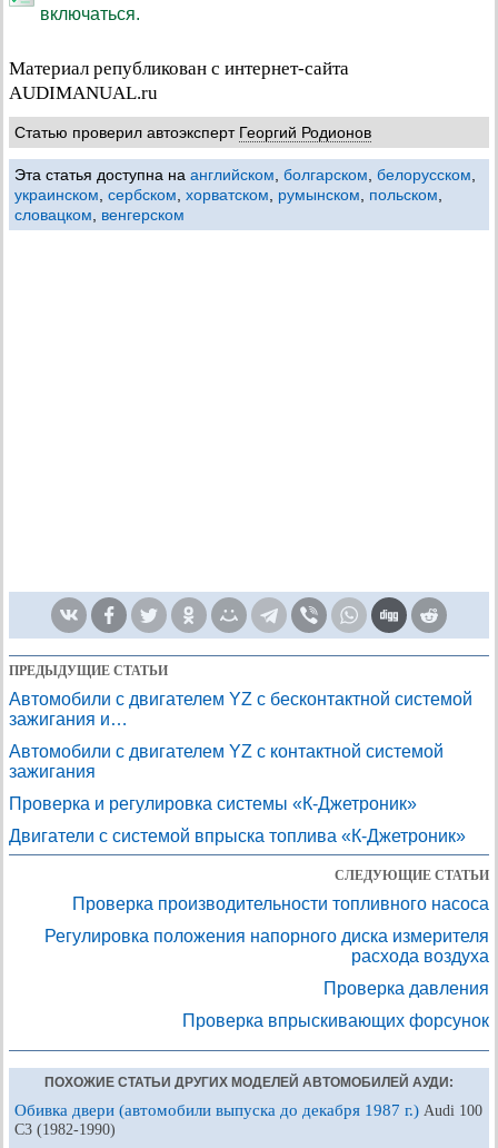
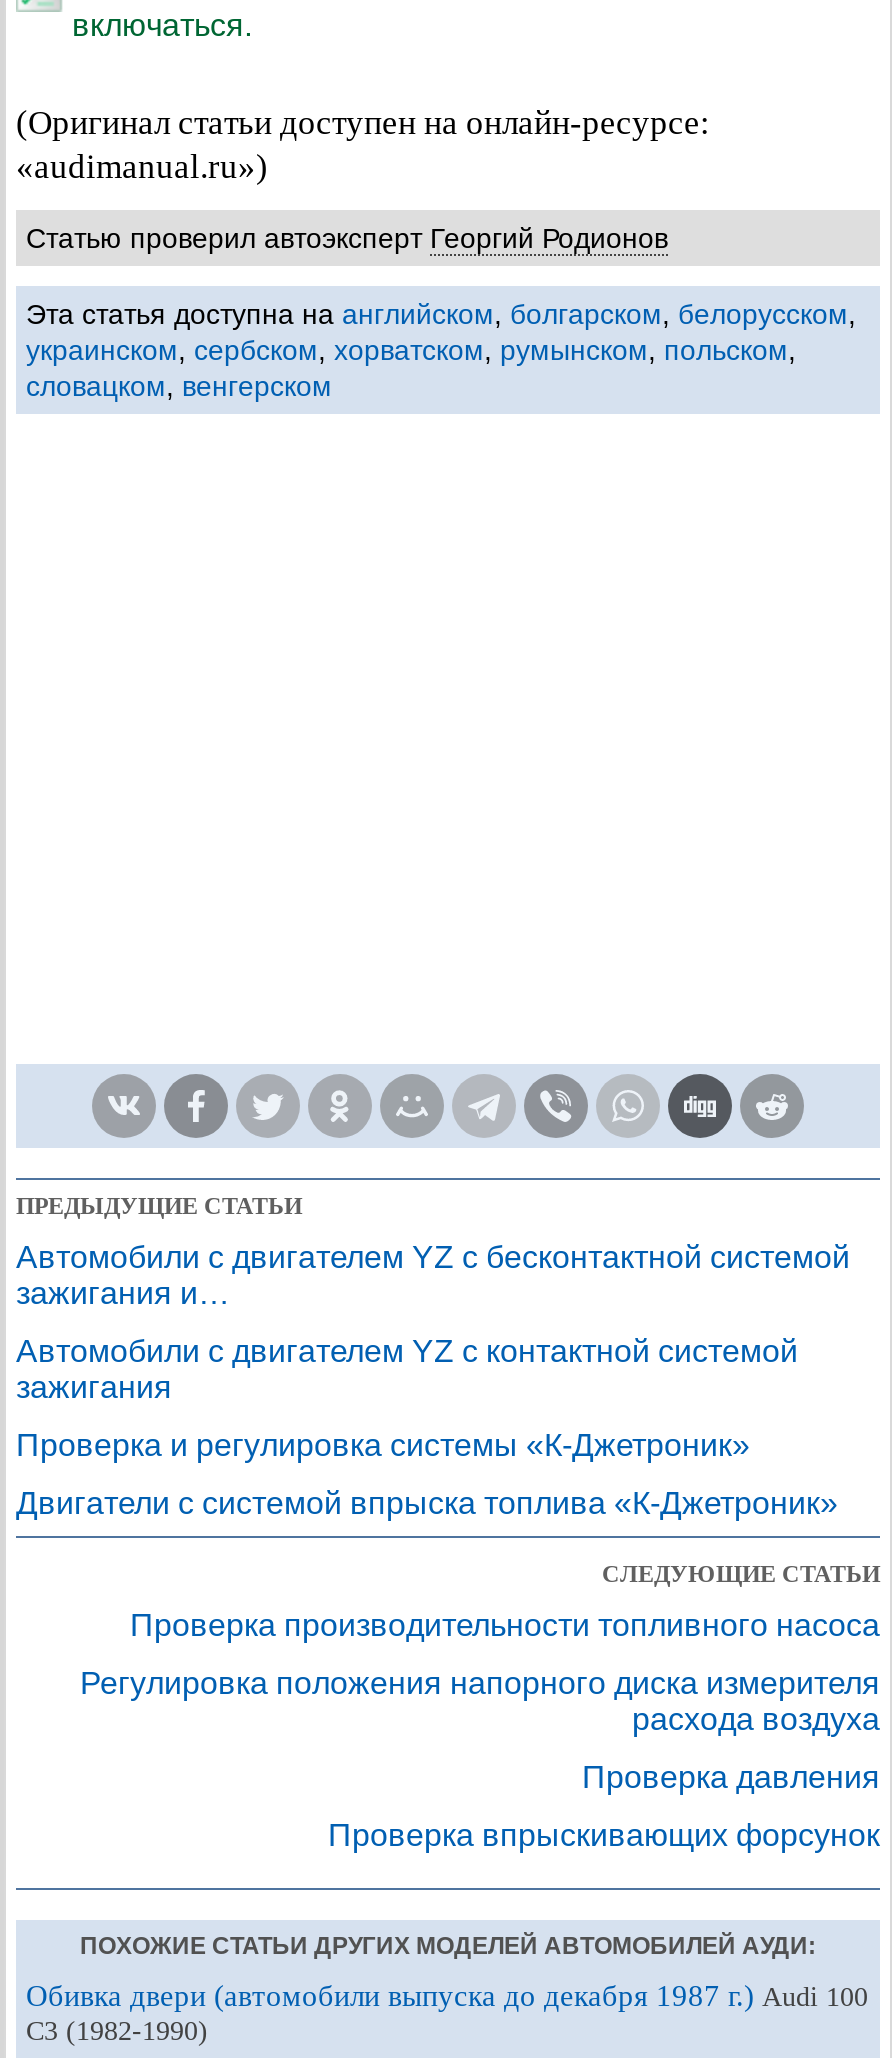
[9,58,349,103] Материал републикован с интернет-сайта | AUDIMANUAL.ru -> [16,104,710,186] (Оригинал статьи доступен на онлайн-ресурсе: | «audimanual.ru»)

